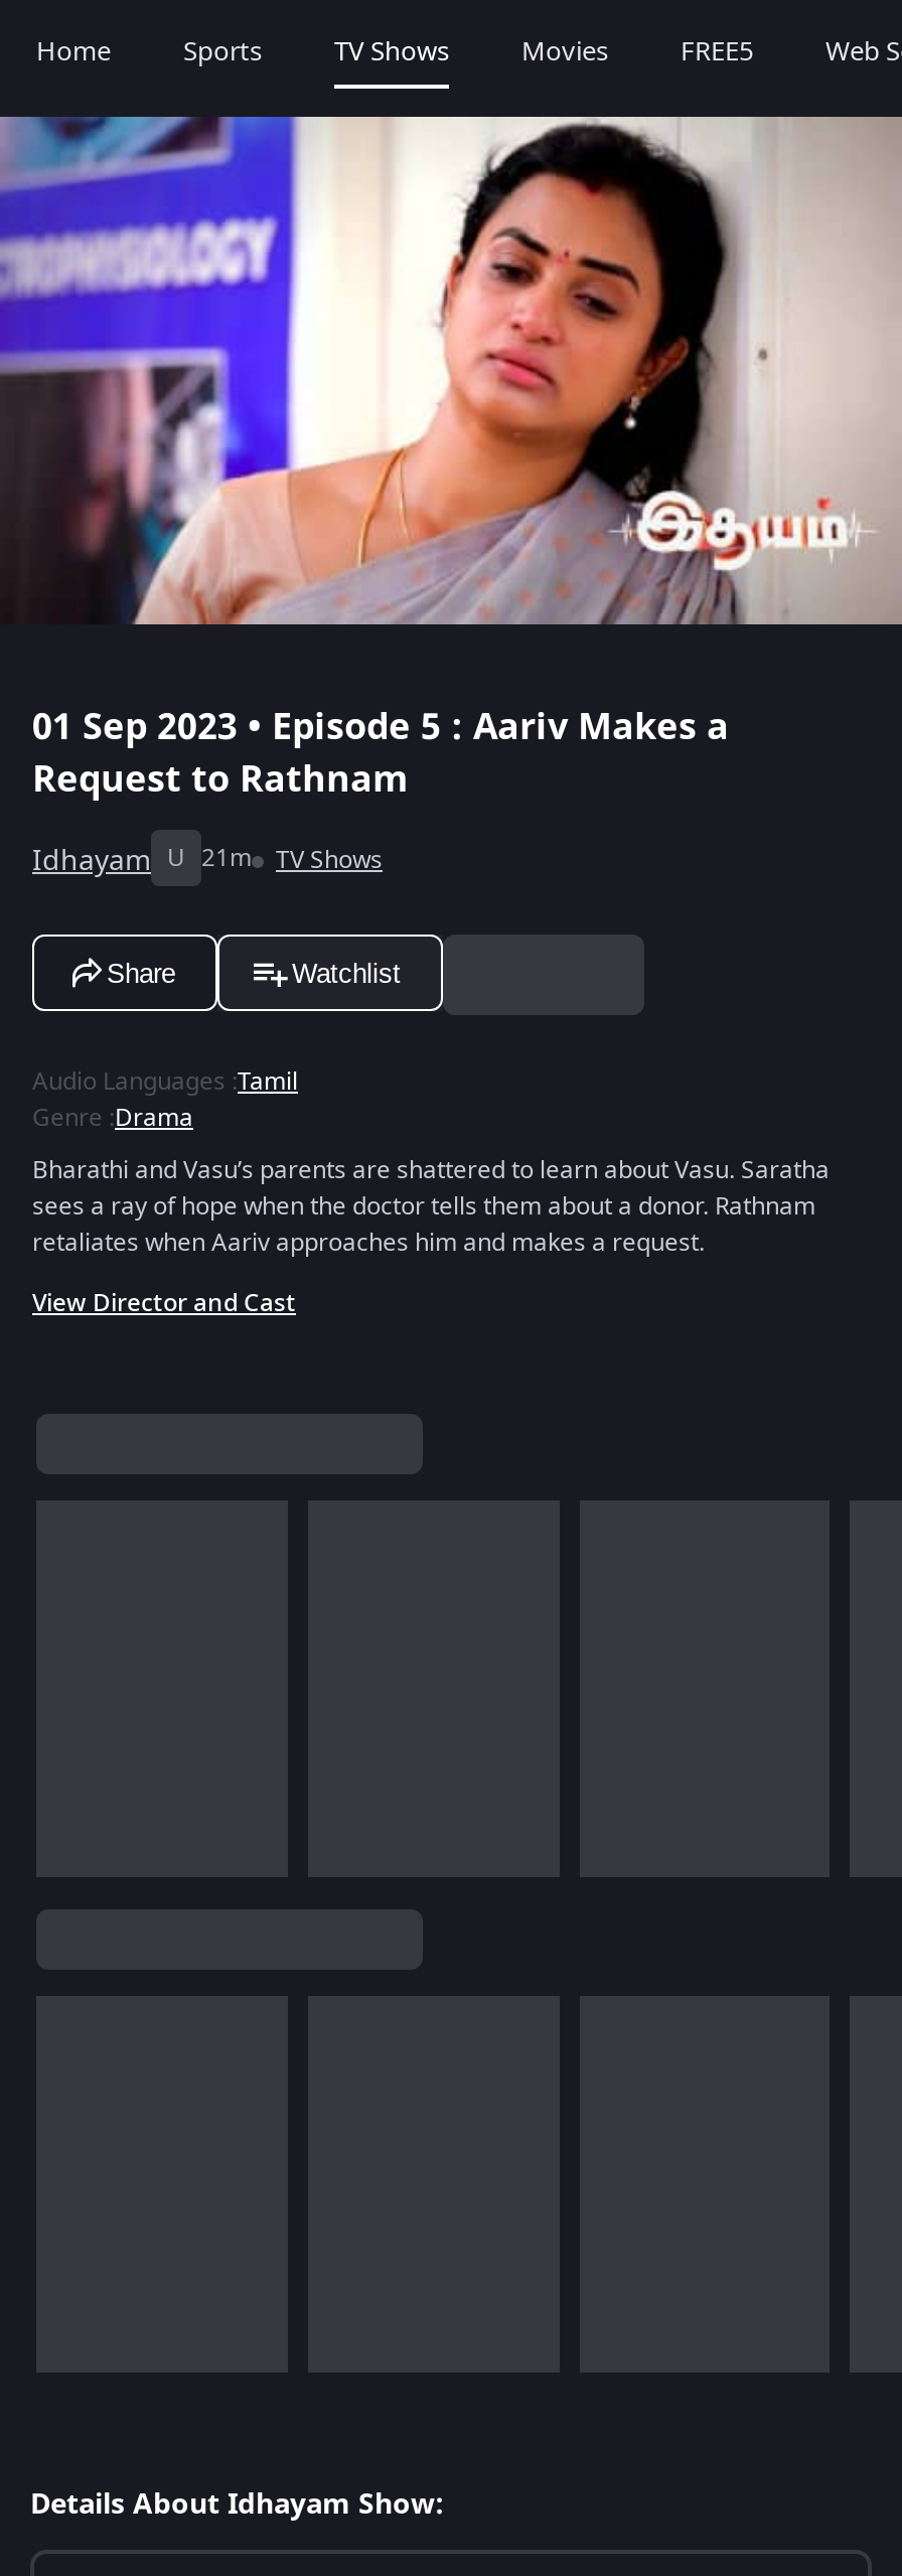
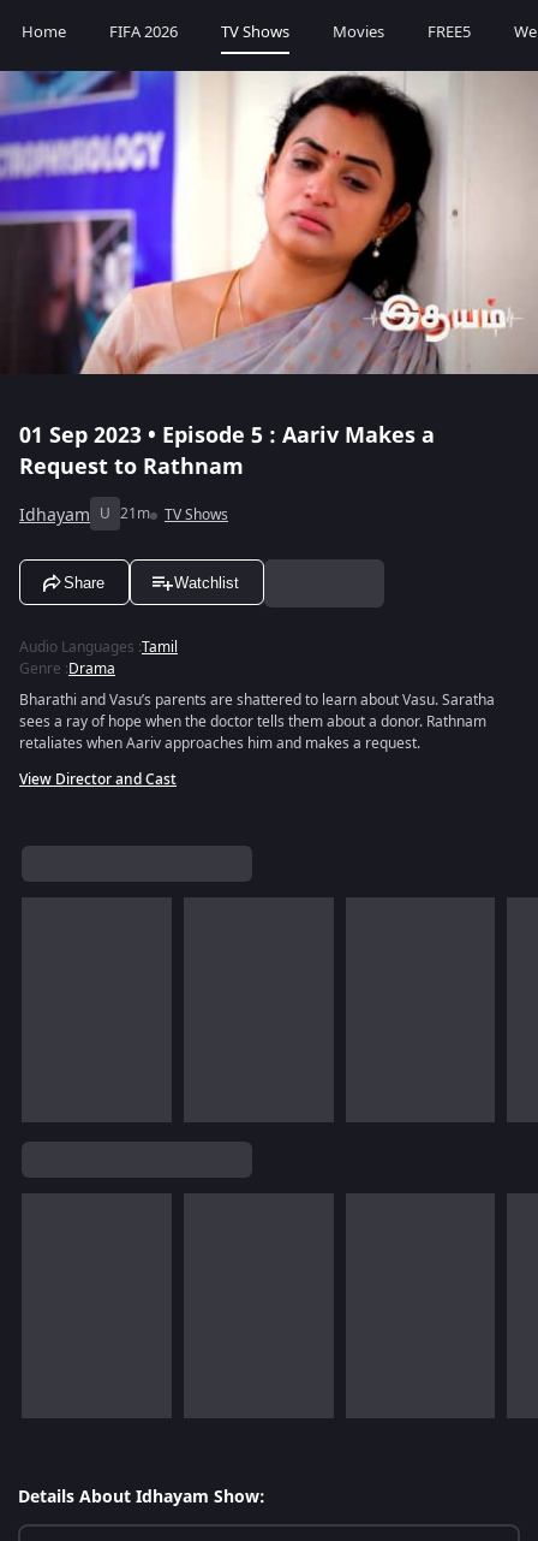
[183,32,262,70] Sports -> [109,20,178,43] FIFA 2026

